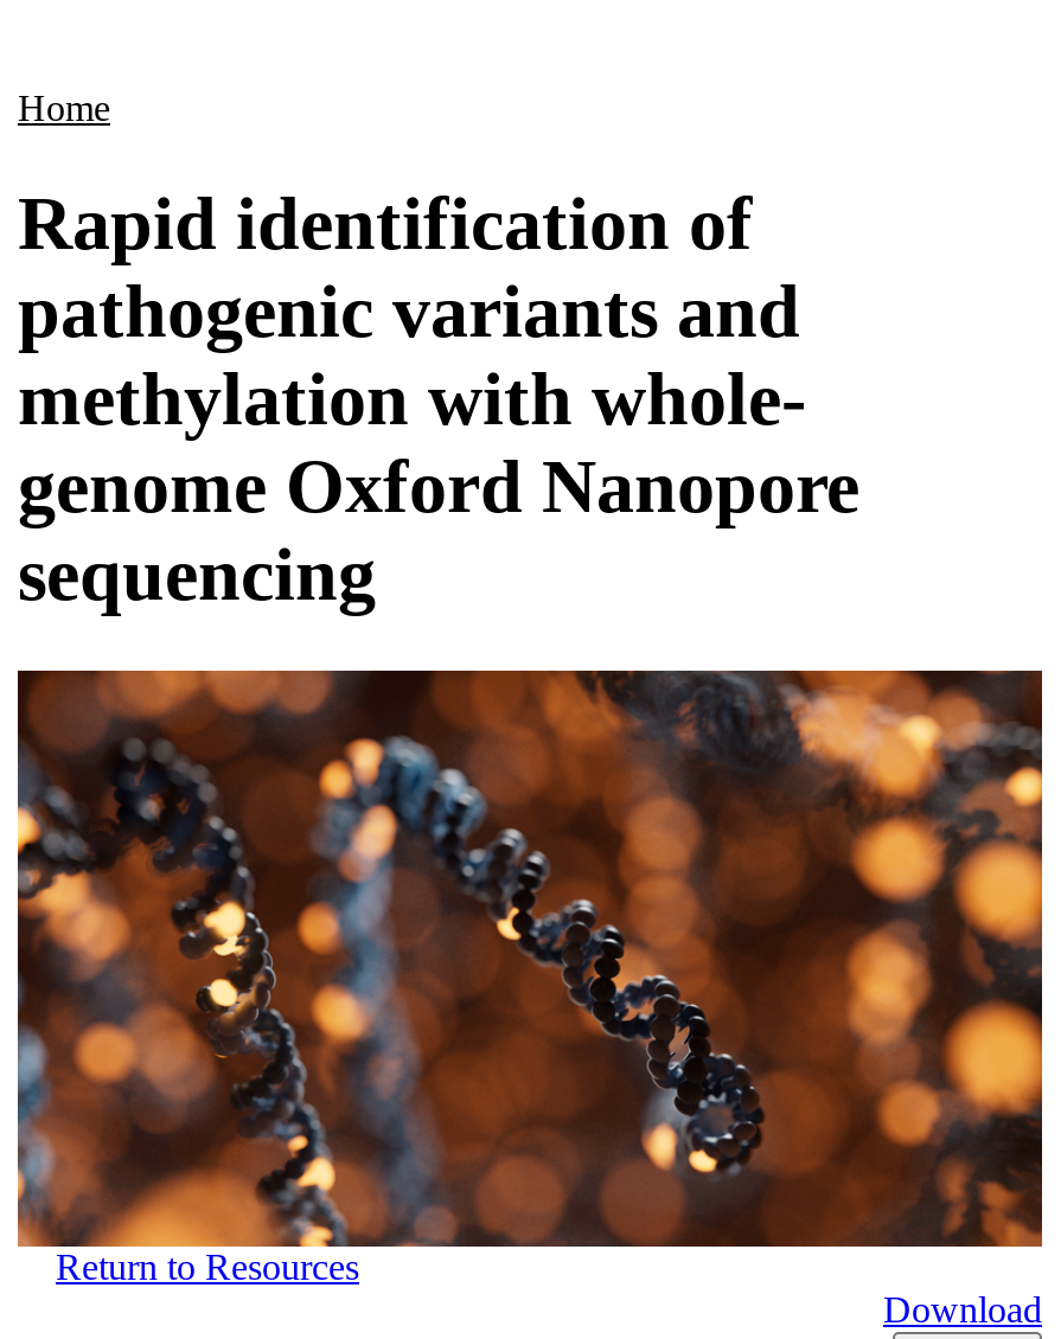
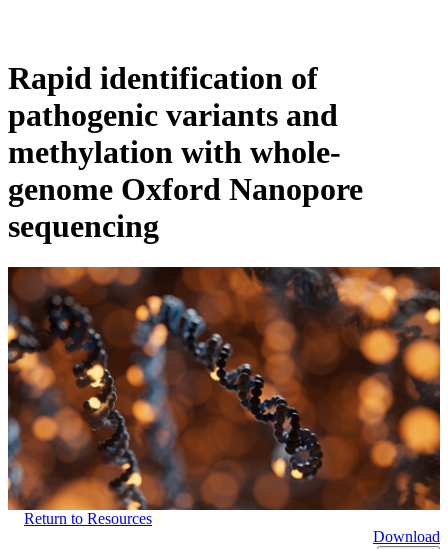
[18,88,110,128] Home -> none

